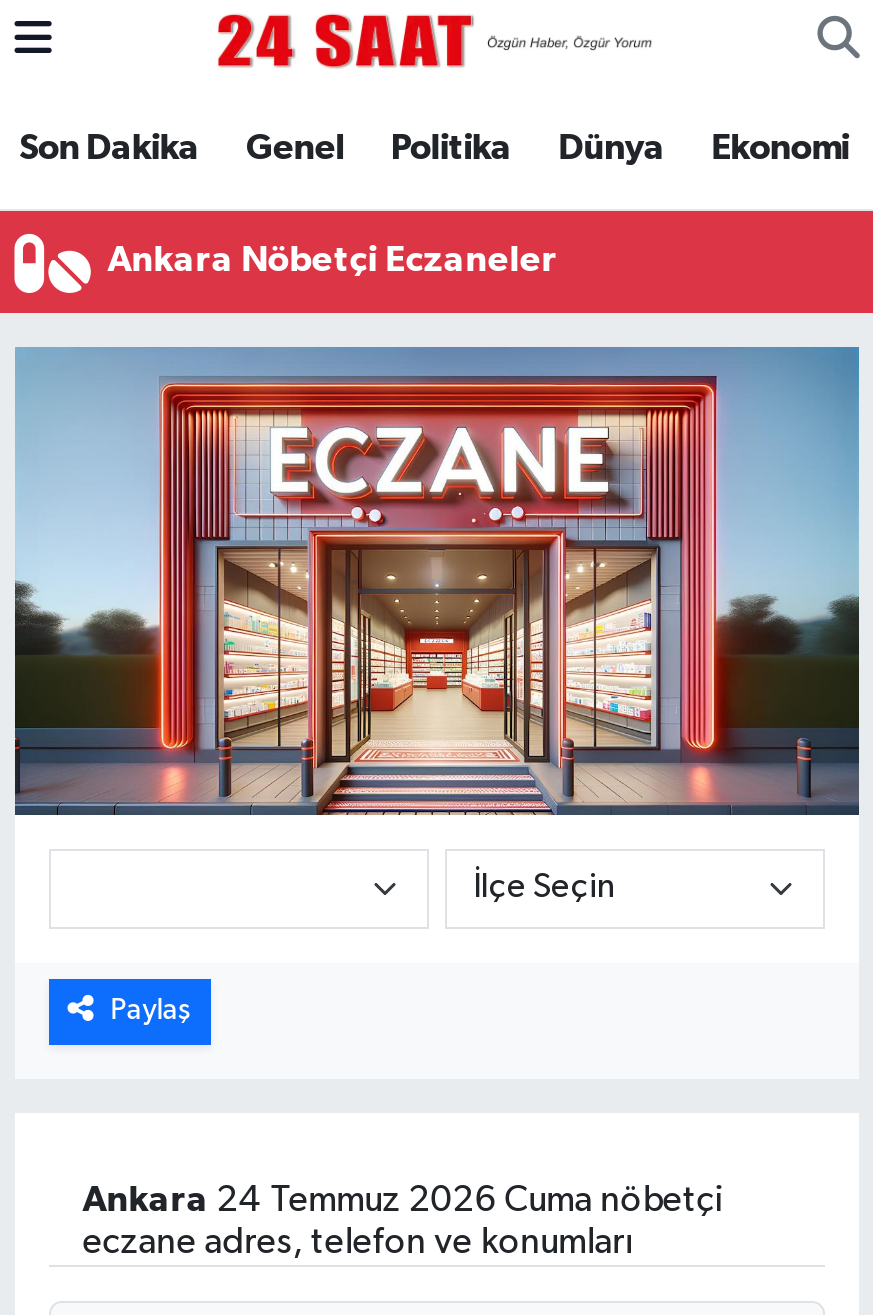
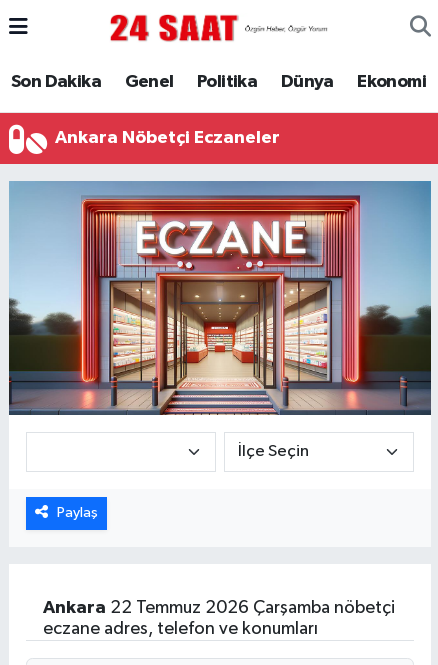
[83,1182,723,1218] Ankara 24 Temmuz 2026 Cuma nöbetçi -> [43,599,395,617] Ankara 22 Temmuz 2026 Çarşamba nöbetçi

